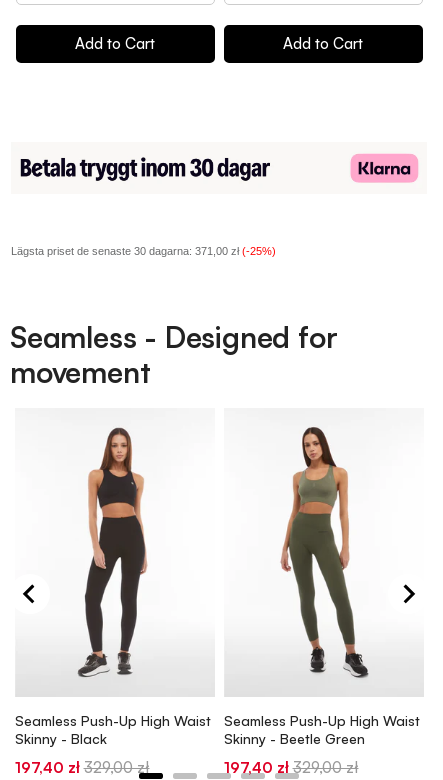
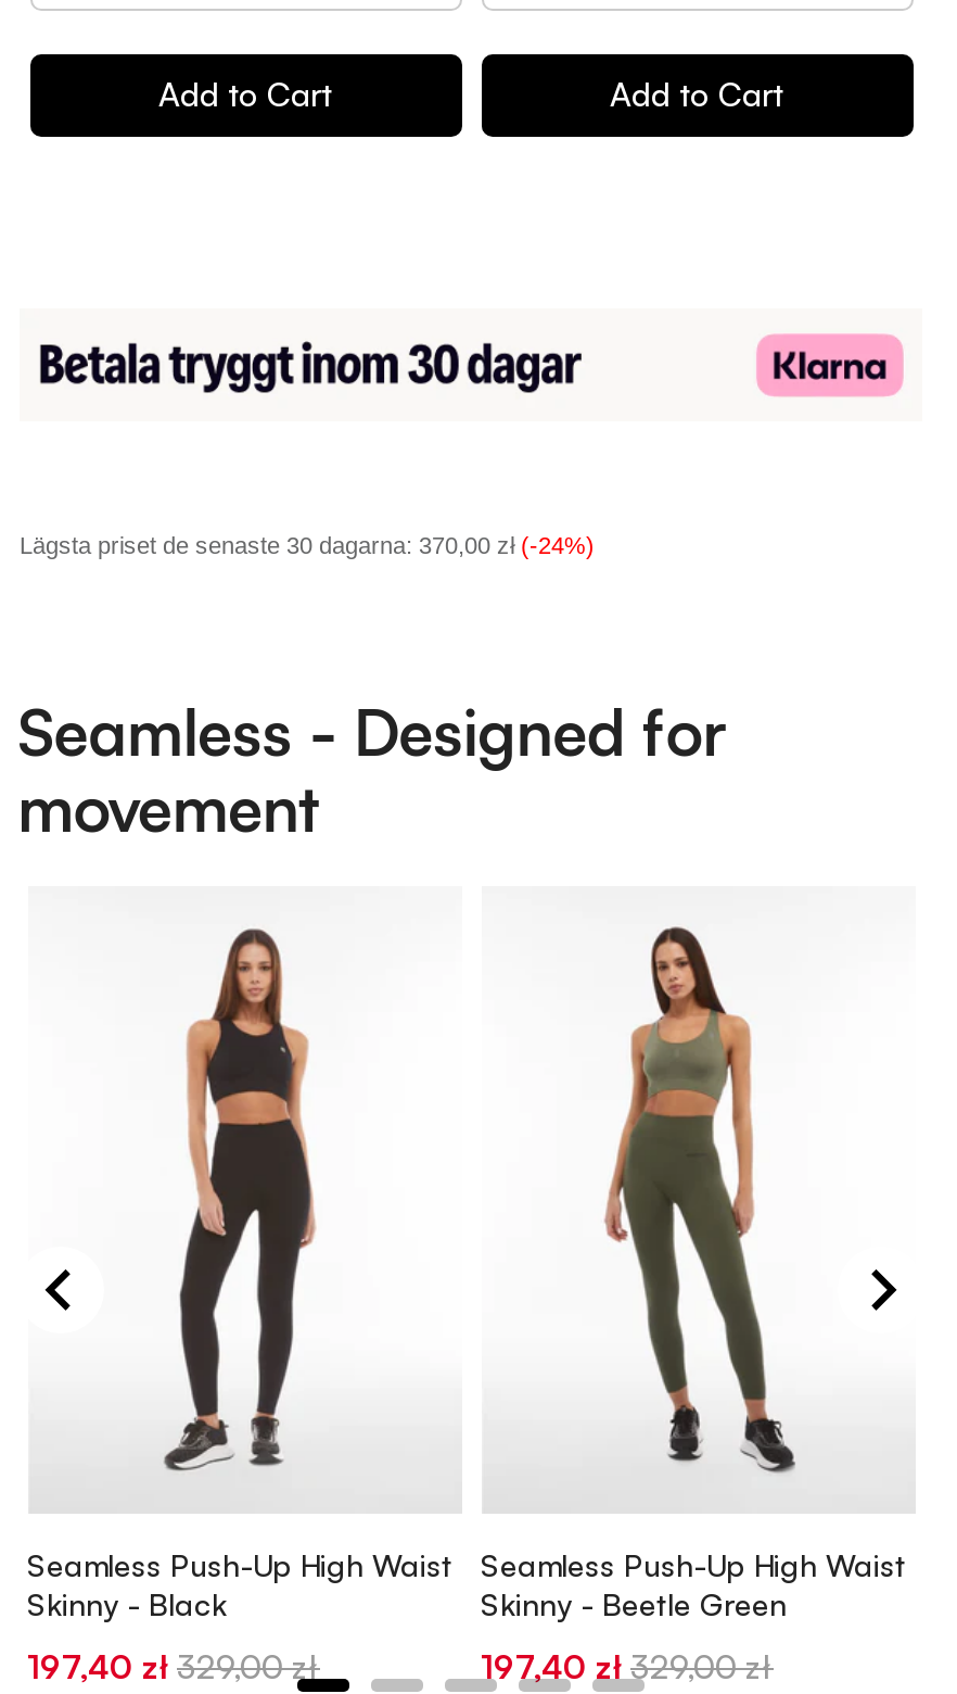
[11,245,276,257] Lägsta priset de senaste 30 dagarna: 371,00 zł (-25%) -> [20,531,595,557] Lägsta priset de senaste 30 dagarna: 370,00 zł (-24%)

